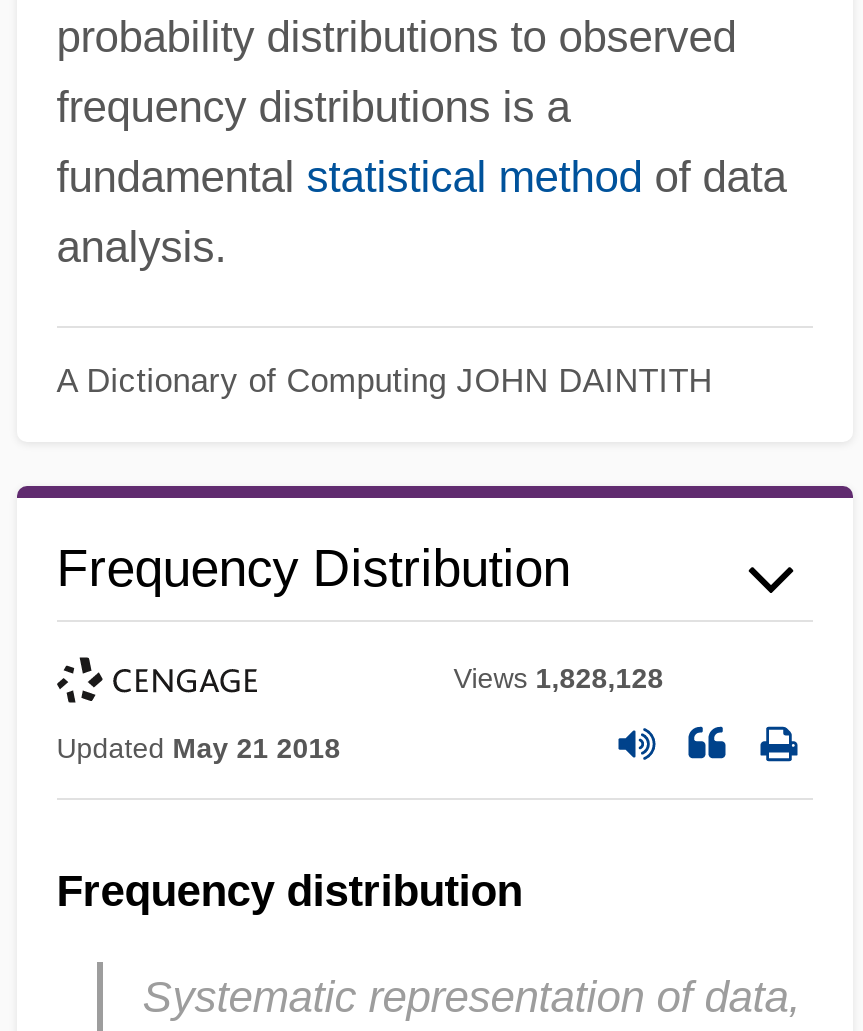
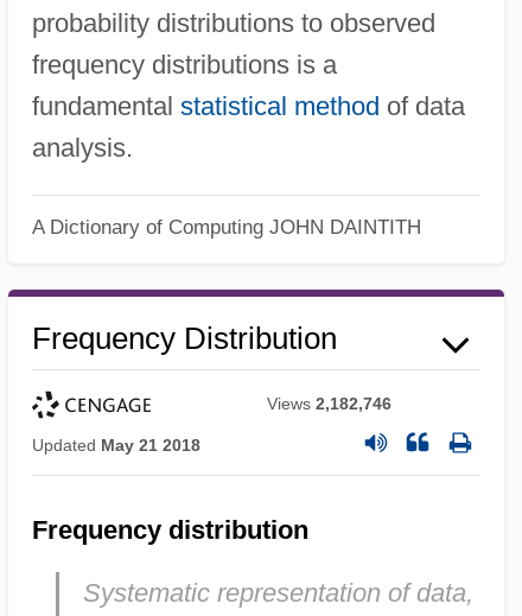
[453,662,663,694] Views 1,828,128 -> [267,394,392,413] Views 2,182,746

